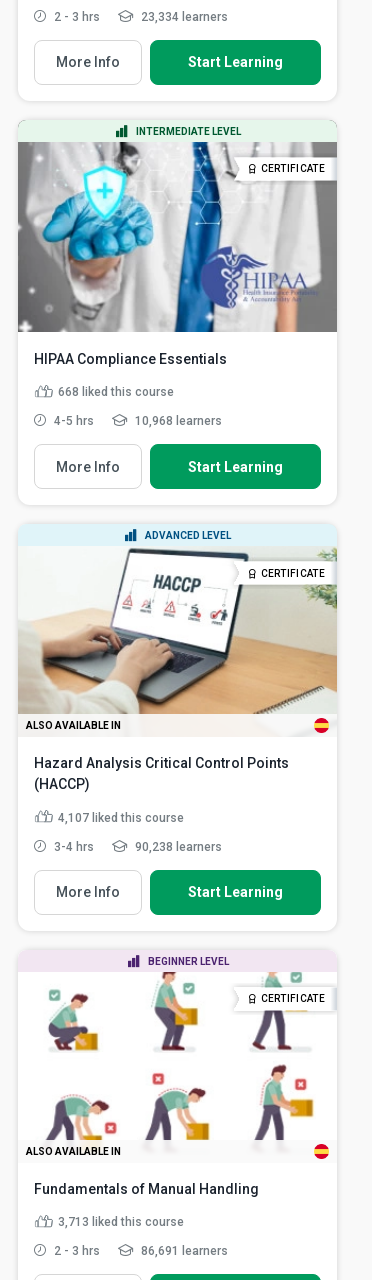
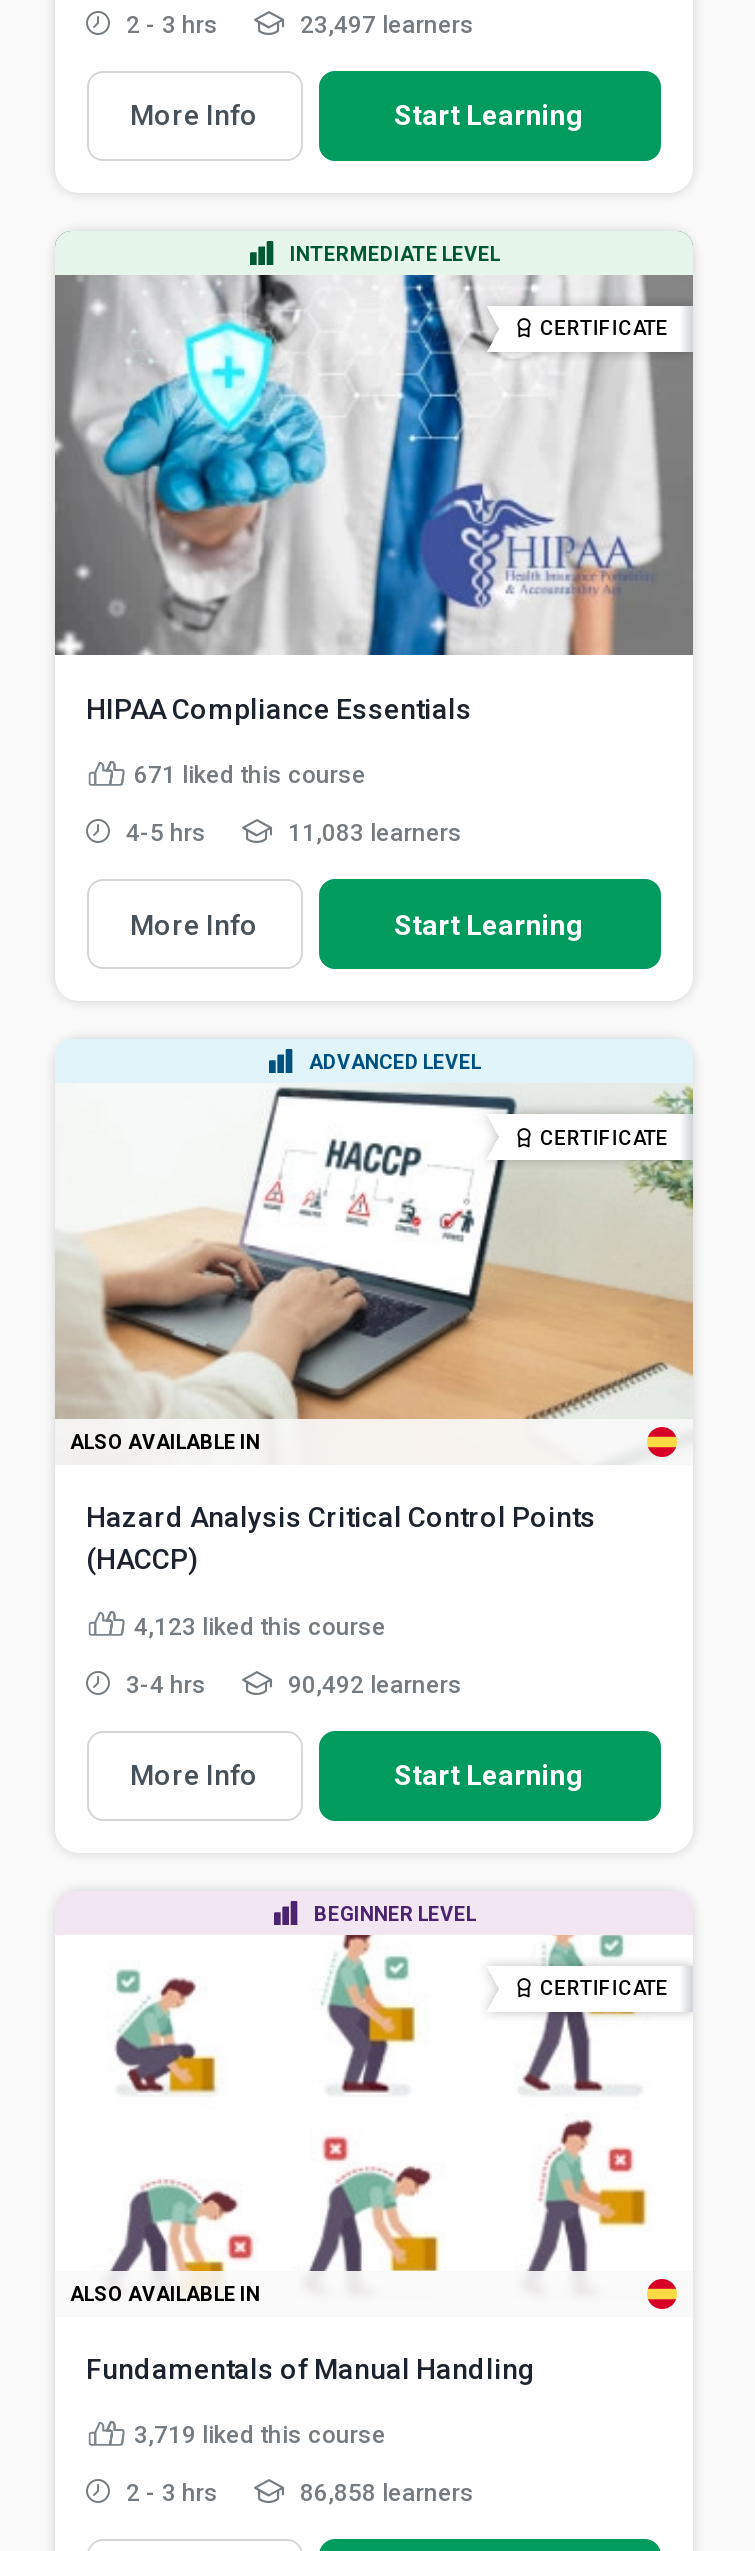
[137,9,227,23] 23,334 learners -> [294,10,474,38] 23,497 learners
[57,385,173,399] 668 liked this course -> [134,761,366,789] 671 liked this course
[131,414,221,428] 10,968 learners -> [282,819,462,847] 11,083 learners
[57,811,183,825] 4,107 liked this course -> [134,1613,386,1641] 4,123 liked this course
[131,839,221,853] 90,238 learners -> [282,1670,462,1698] 90,492 learners
[57,1215,183,1229] 3,713 liked this course -> [134,2421,386,2449] 3,719 liked this course
[137,1244,227,1258] 86,691 learners -> [294,2479,474,2507] 86,858 learners

